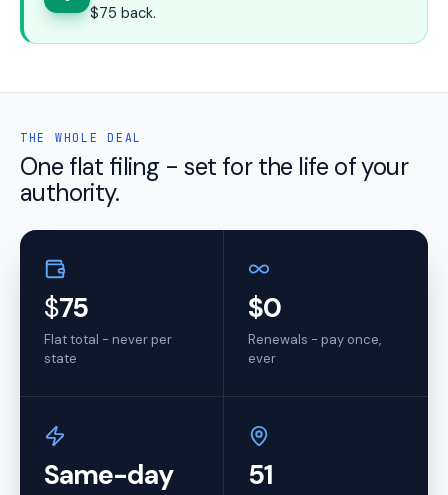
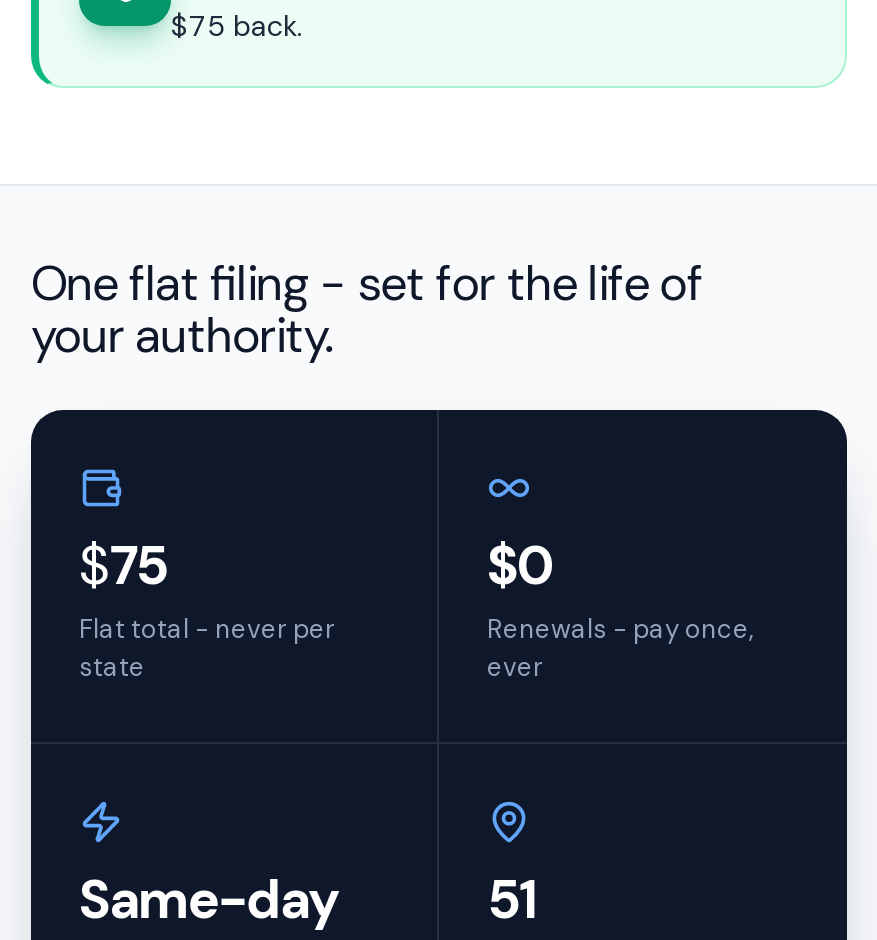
[20,129,408,207] THE WHOLE DEAL | One flat filing - set for the life of your | authority. -> [31,251,703,365] One flat filing - set for the life of | your authority.

